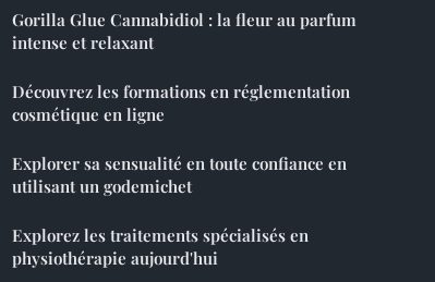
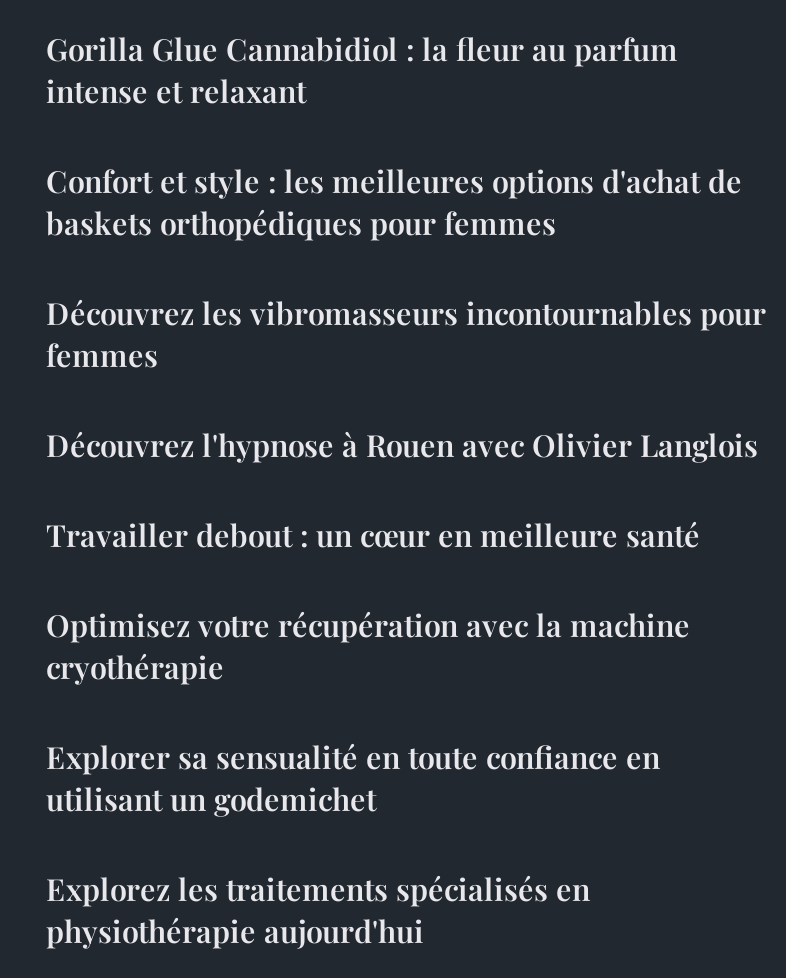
[12,81,350,126] Découvrez les formations en réglementation | cosmétique en ligne -> [46,160,766,686] Confort et style : les meilleures options d'achat de | baskets orthopédiques pour femmes | Découvrez les vibromasseurs incontournables pour | femmes | Découvrez l'hypnose à Rouen avec Olivier Langlois | Travailler debout : un cœur en meilleure santé | Optimisez votre récupération avec la machine | cryothérapie

